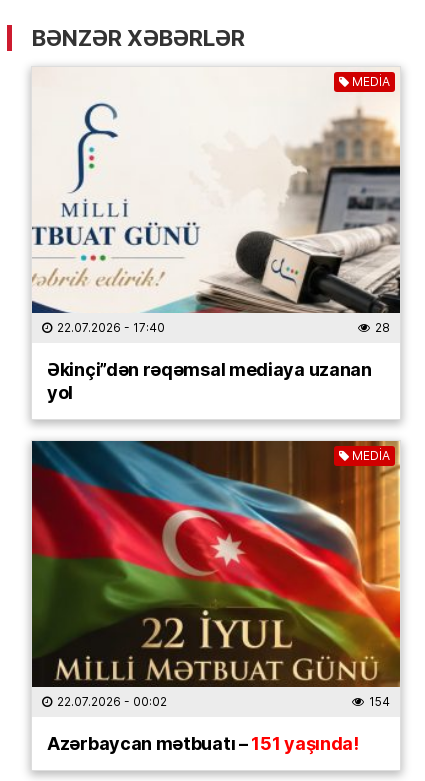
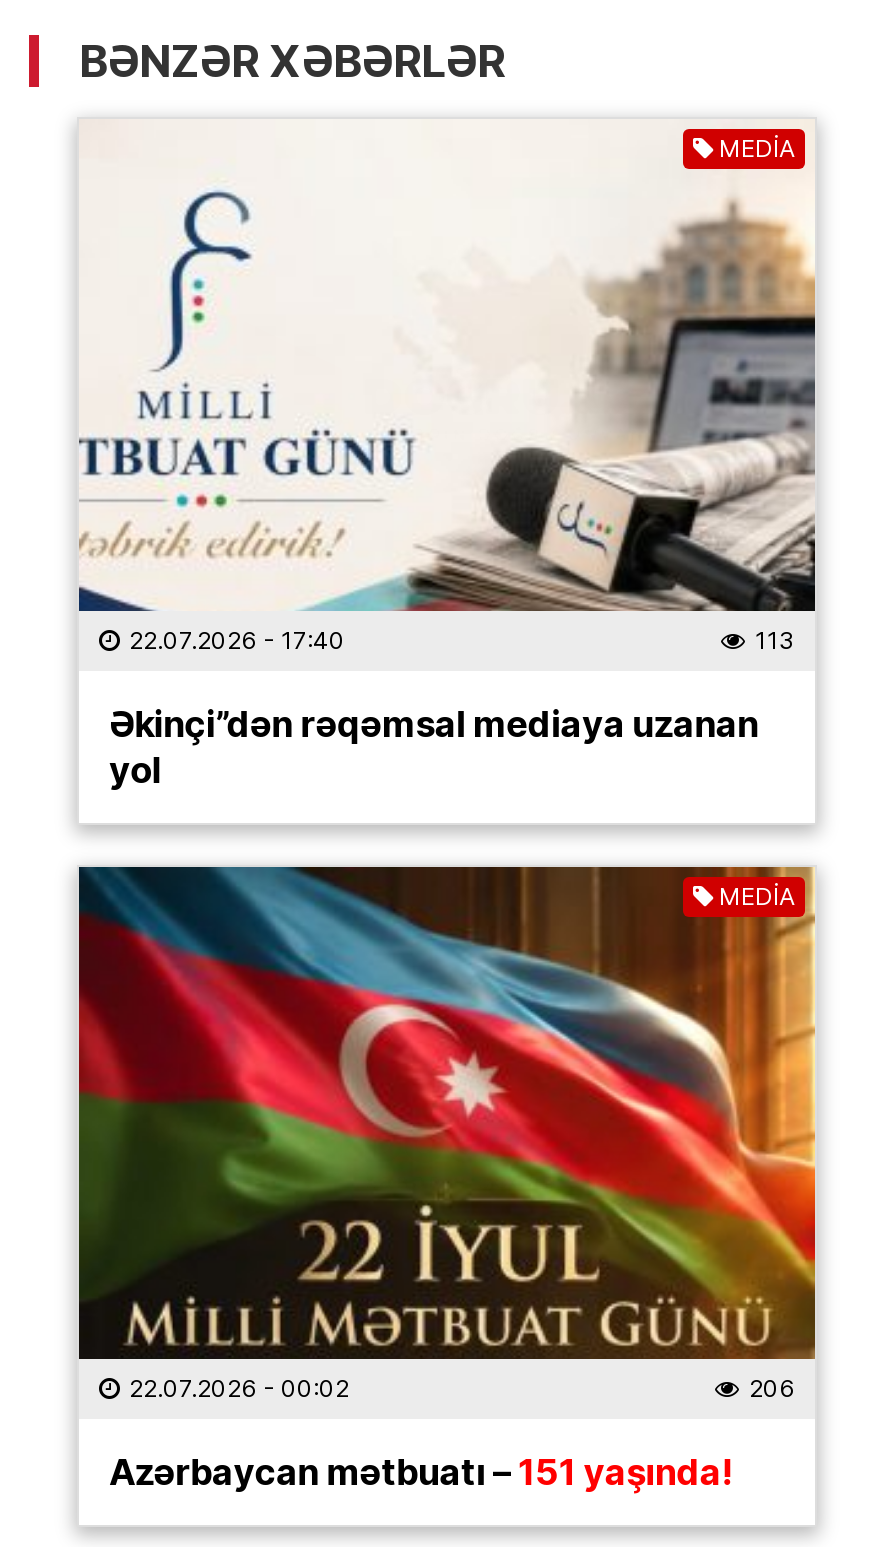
[375,319,390,336] 28 -> [755,623,795,657] 113
[369,693,390,710] 154 -> [749,1371,795,1405] 206

